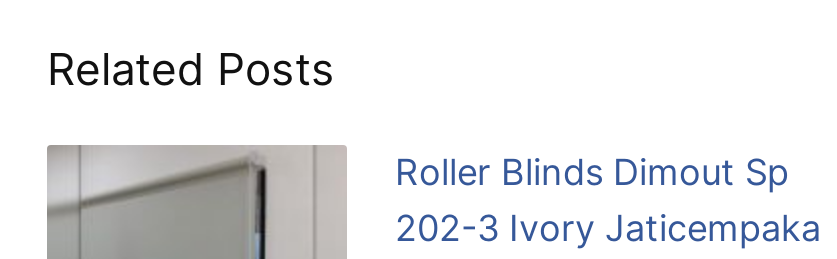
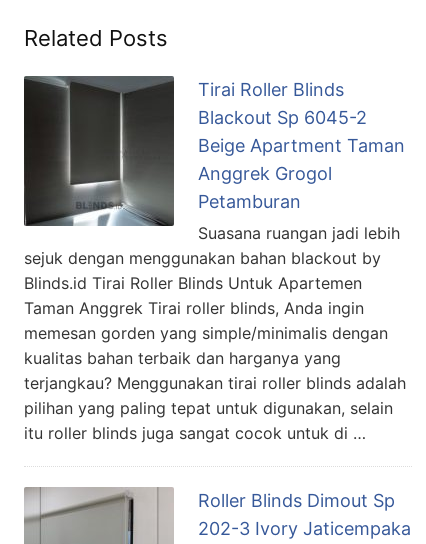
none -> [23,76,406,443] [image] | Tirai Roller Blinds | Blackout Sp 6045-2 | Beige Apartment Taman | Anggrek Grogol | Petamburan | Suasana ruangan jadi lebih | sejuk dengan menggunakan bahan blackout by | Blinds.id Tirai Roller Blinds Untuk Apartemen | Taman Anggrek Tirai roller blinds, Anda ingin | memesan gorden yang simple/minimalis dengan | kualitas bahan terbaik dan harganya yang | terjangkau? Menggunakan tirai roller blinds adalah | pilihan yang paling tepat untuk digunakan, selain | itu roller blinds juga sangat cocok untuk di …

